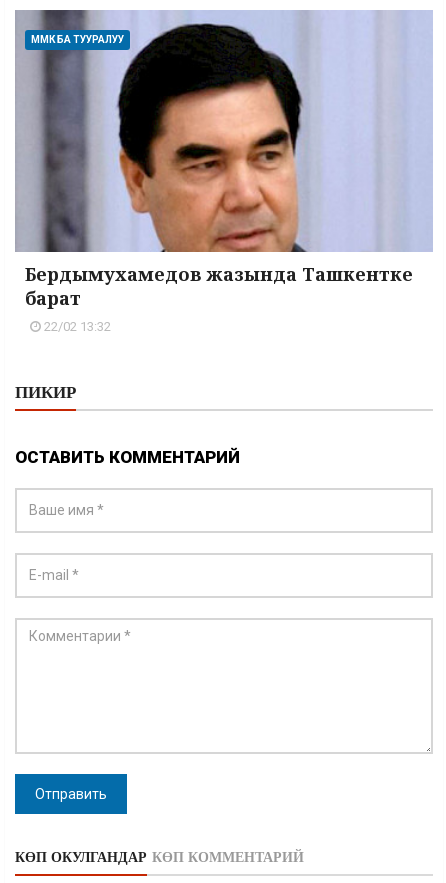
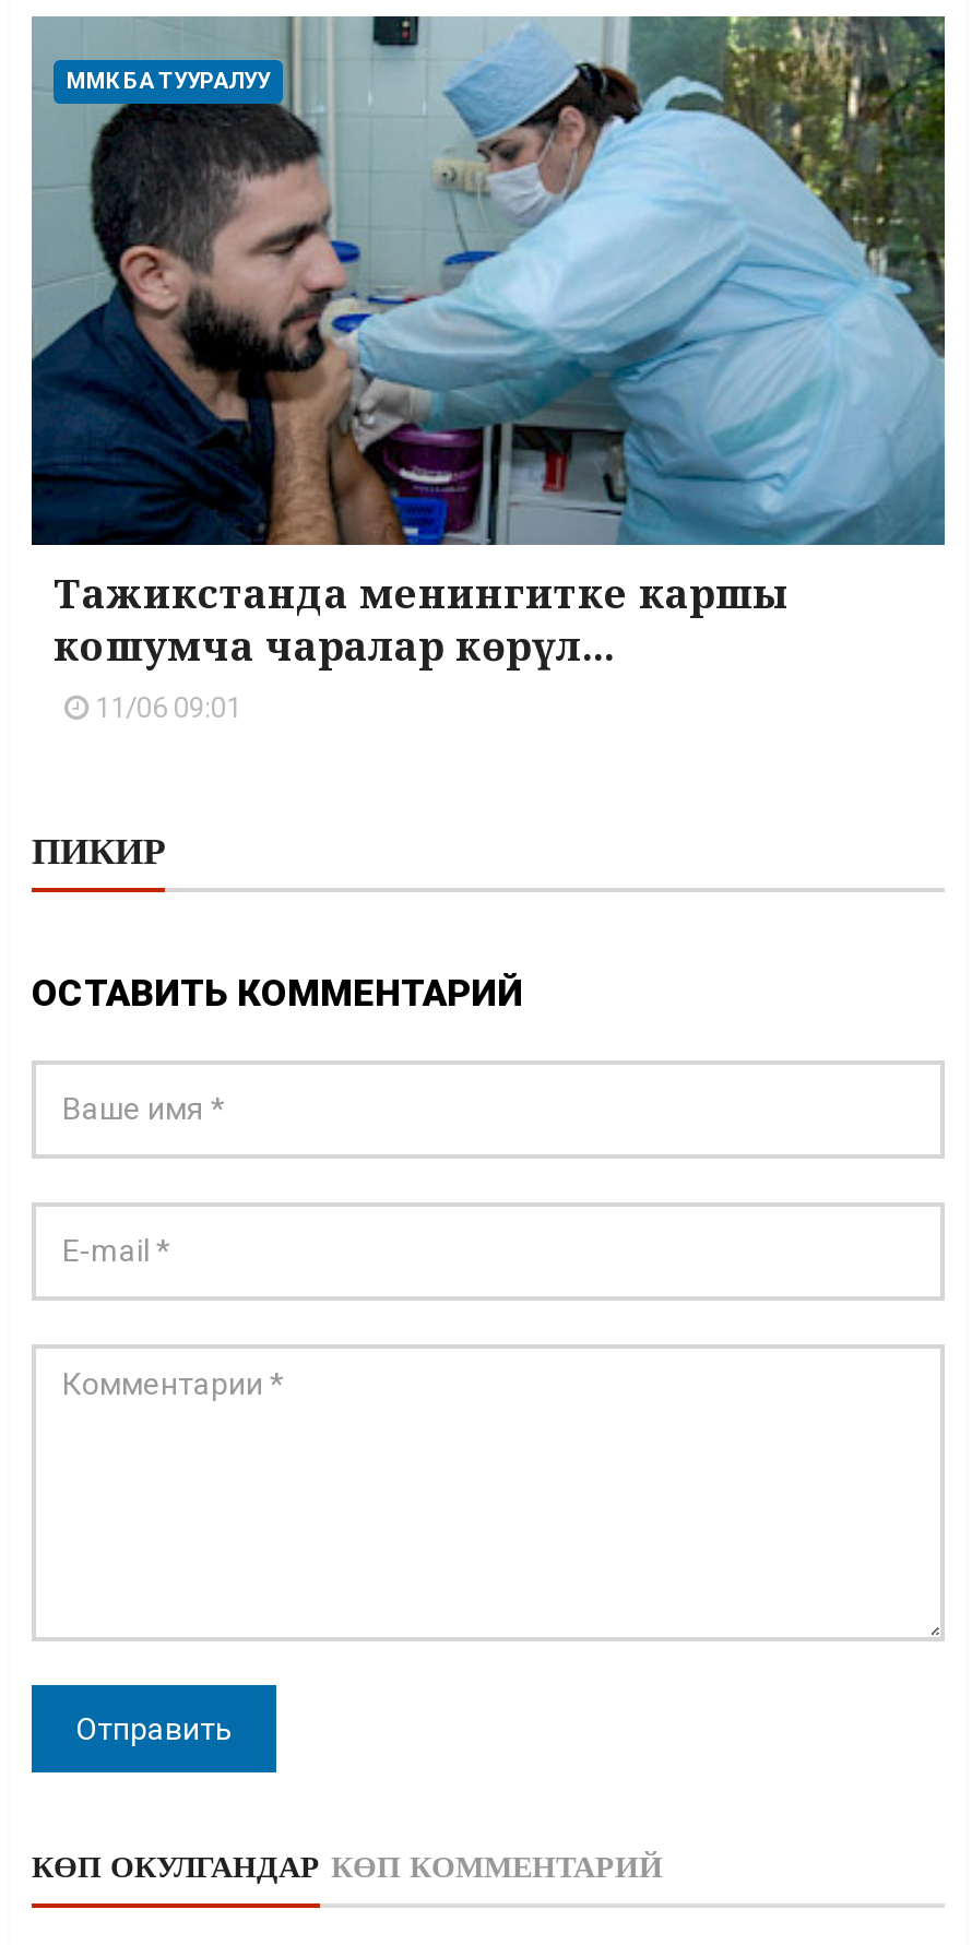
[15,10,433,334] [image] | Бердымухамедов жазында Ташкентке | барат | 22/02 13:32 -> [32,14,947,723] [image] | Тажикстанда менингитке каршы | кошумча чаралар көрүл... | 11/06 09:01

